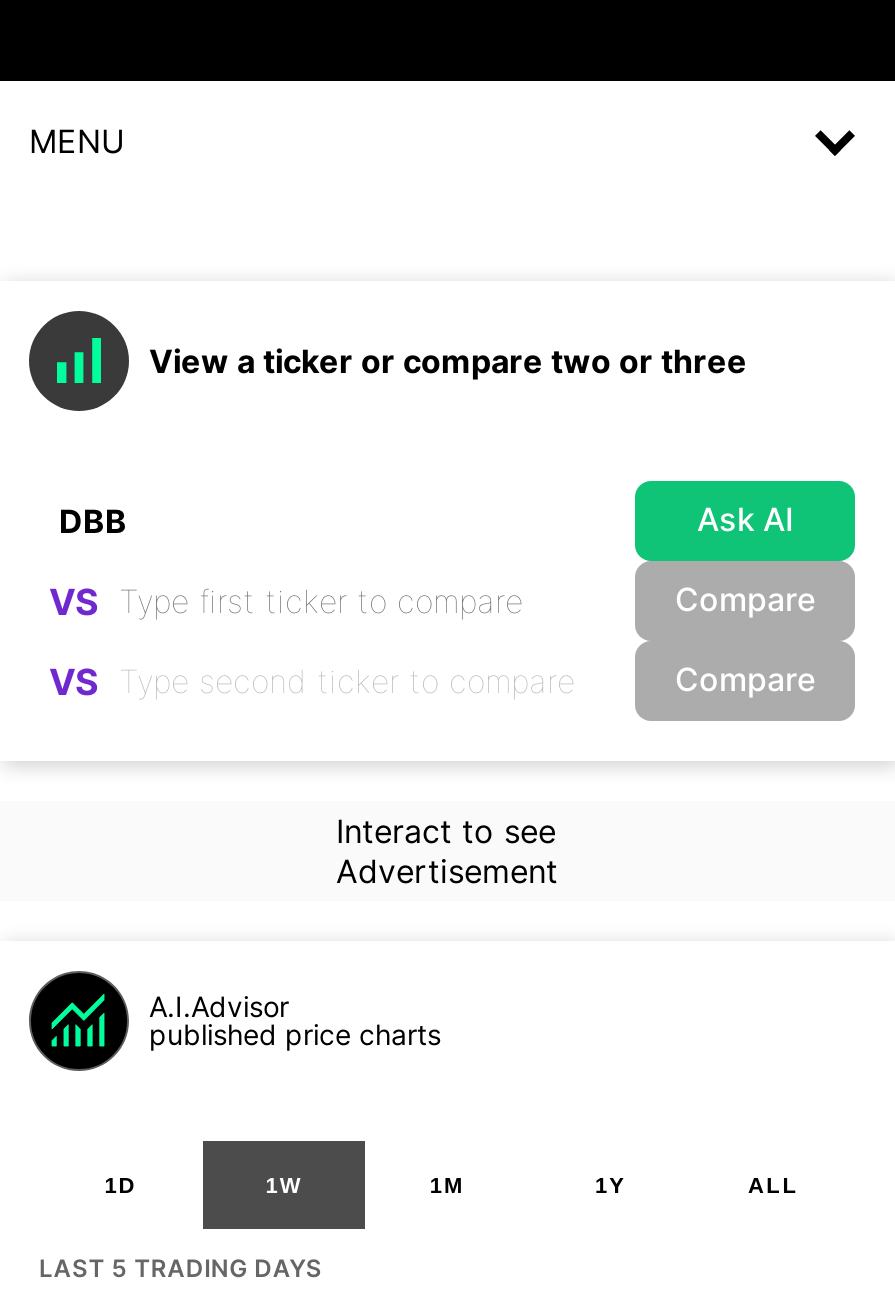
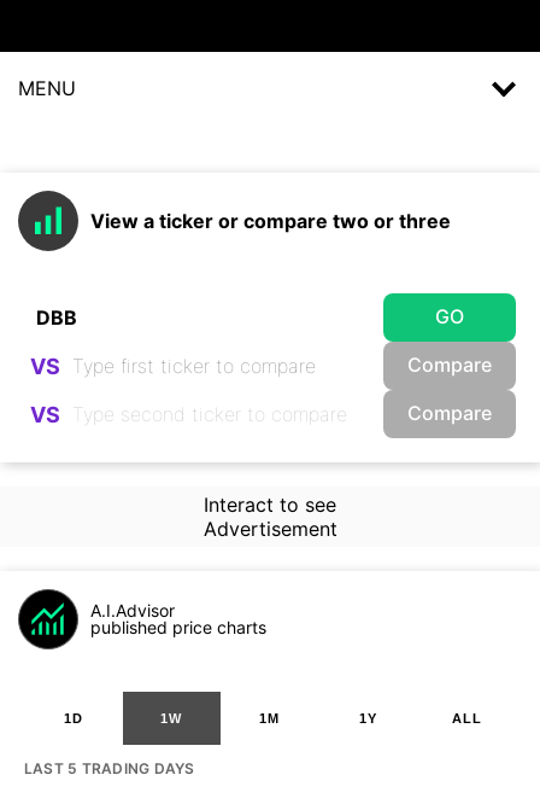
[697,498,793,538] Ask AI -> [435,304,464,328] GO

